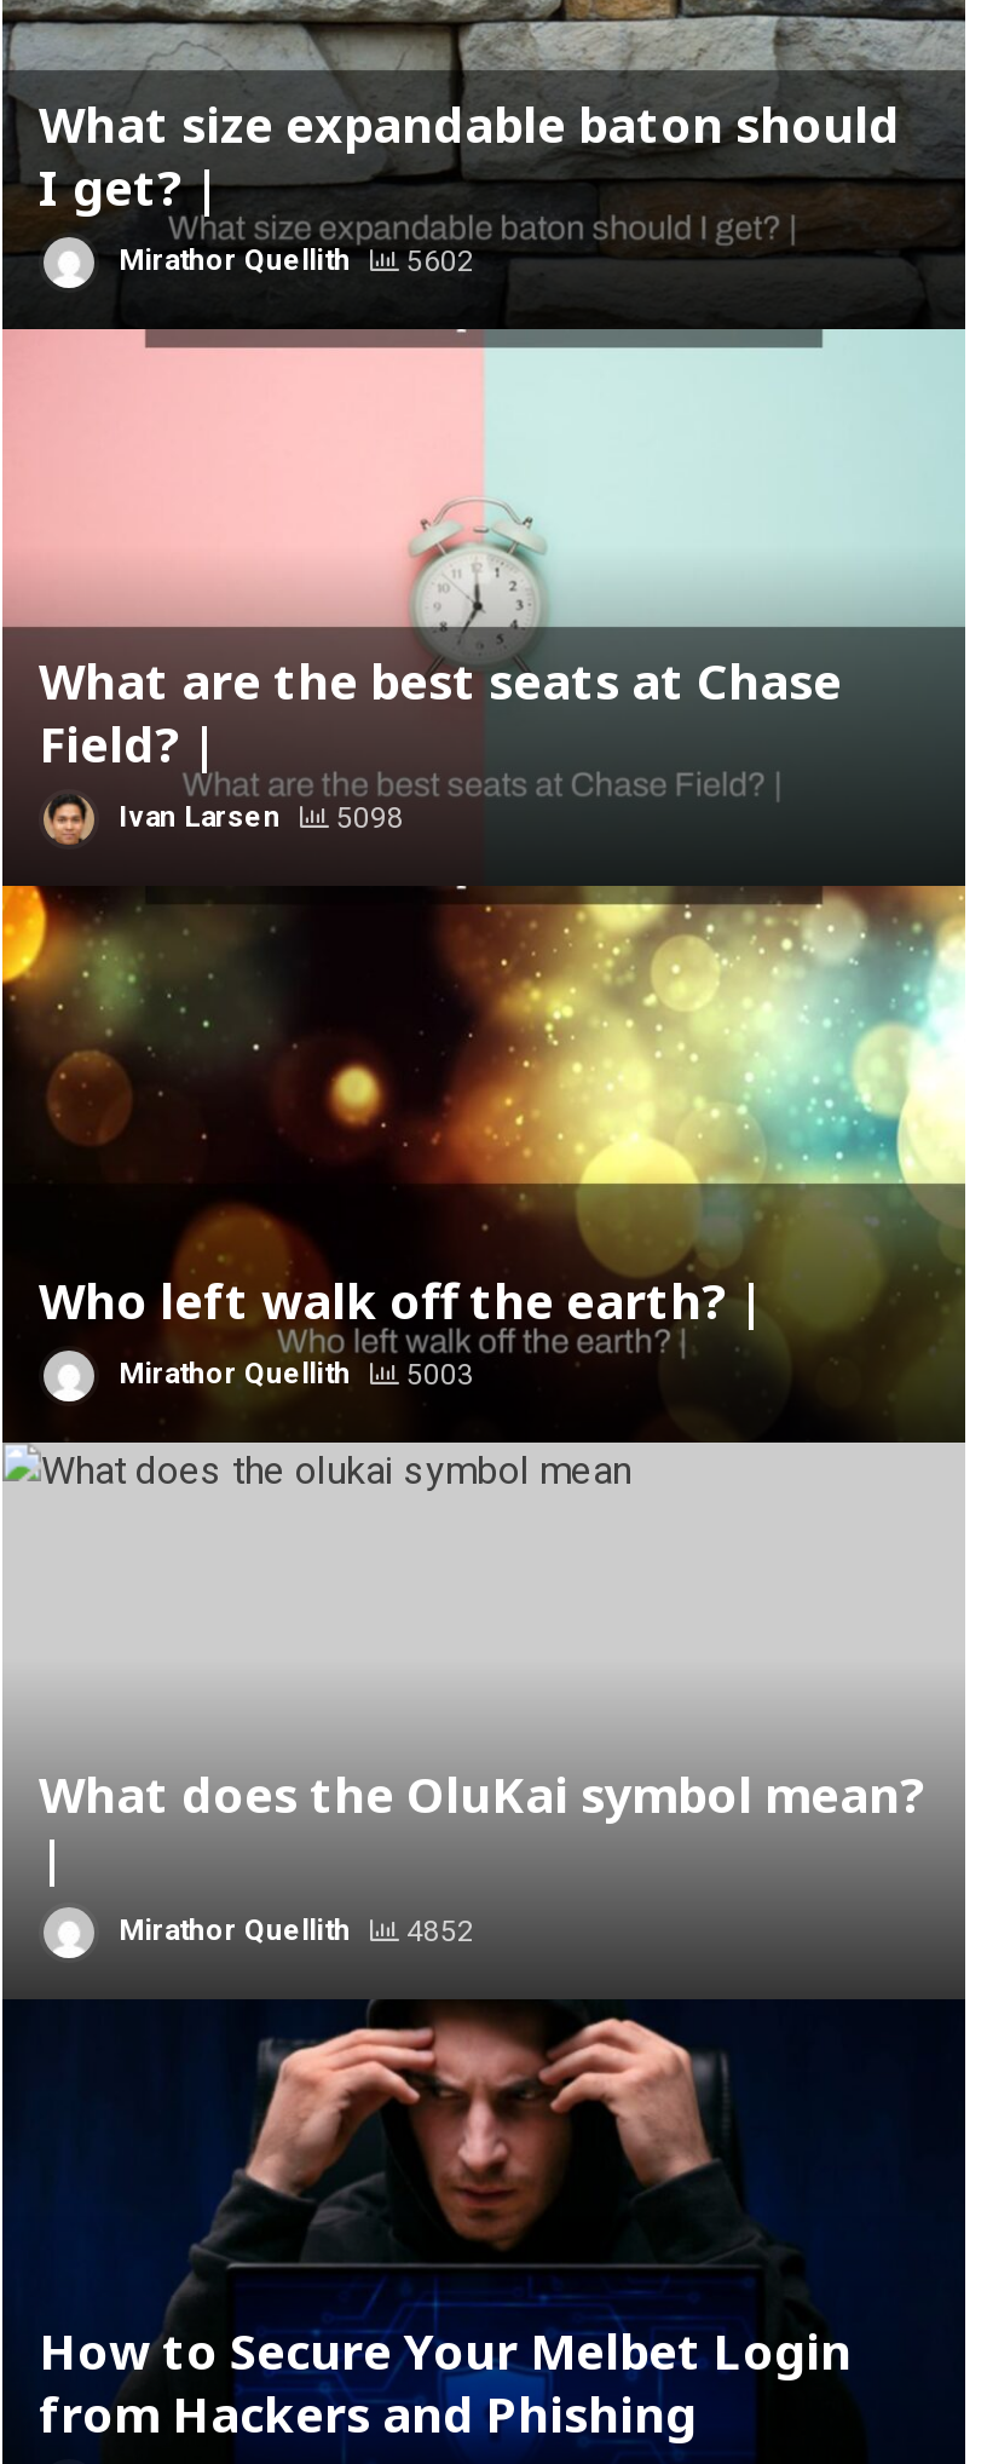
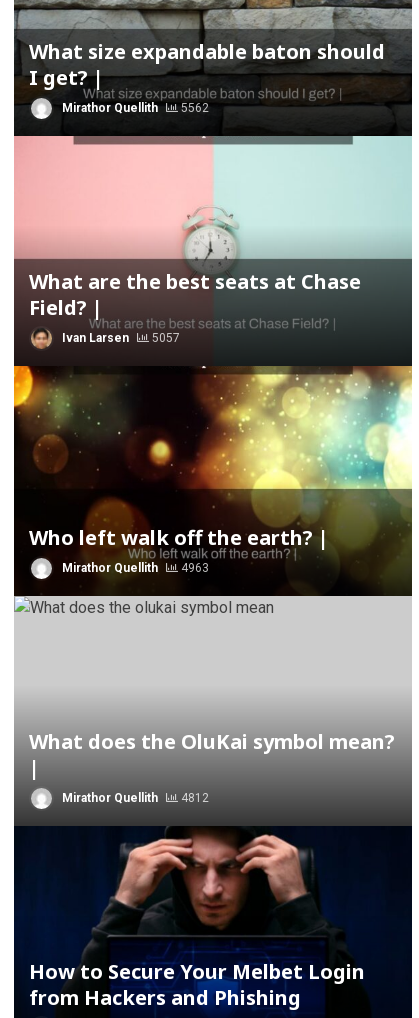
[111,244,474,278] Mirathor Quellith 5602 -> [59,101,209,115] Mirathor Quellith 5562
[111,800,404,834] Ivan Larsen 5098 -> [59,331,180,345] Ivan Larsen 5057
[111,1357,474,1391] Mirathor Quellith 5003 -> [59,561,209,575] Mirathor Quellith 4963
[111,1914,474,1948] Mirathor Quellith 4852 -> [59,791,209,805] Mirathor Quellith 4812

